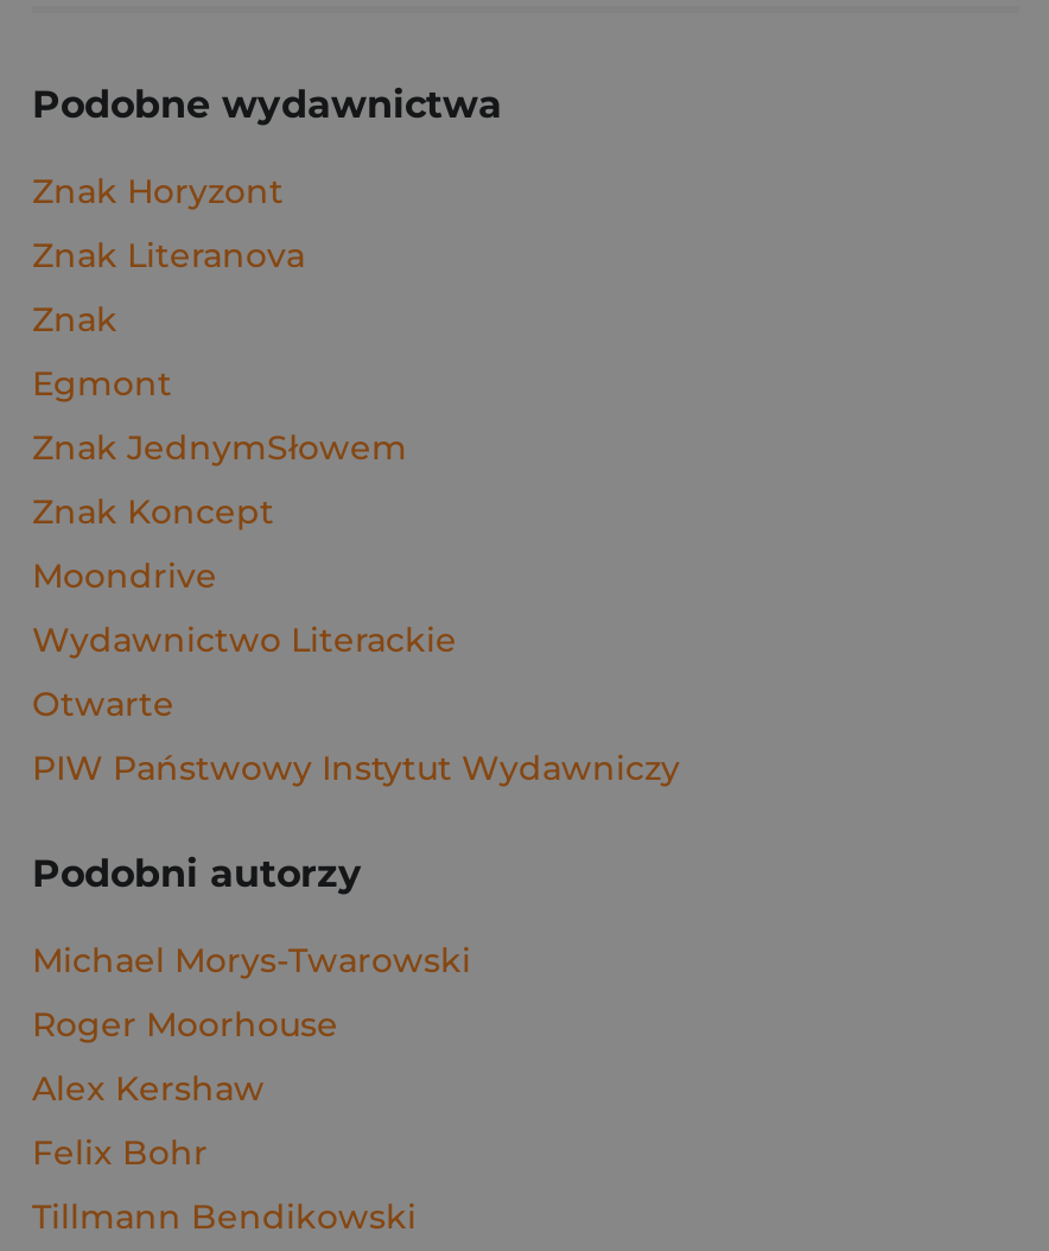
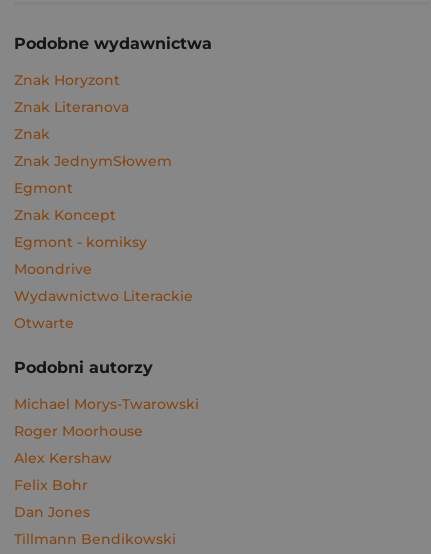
moved [32,362,172,405] -> [14,179,73,197]: Egmont
moved [32,426,407,469] -> [14,152,172,170]: Znak JednymSłowem
none -> [14,233,147,251] Egmont - komiksy
[32,747,680,789] PIW Państwowy Instytut Wydawniczy -> none
none -> [14,503,90,521] Dan Jones

